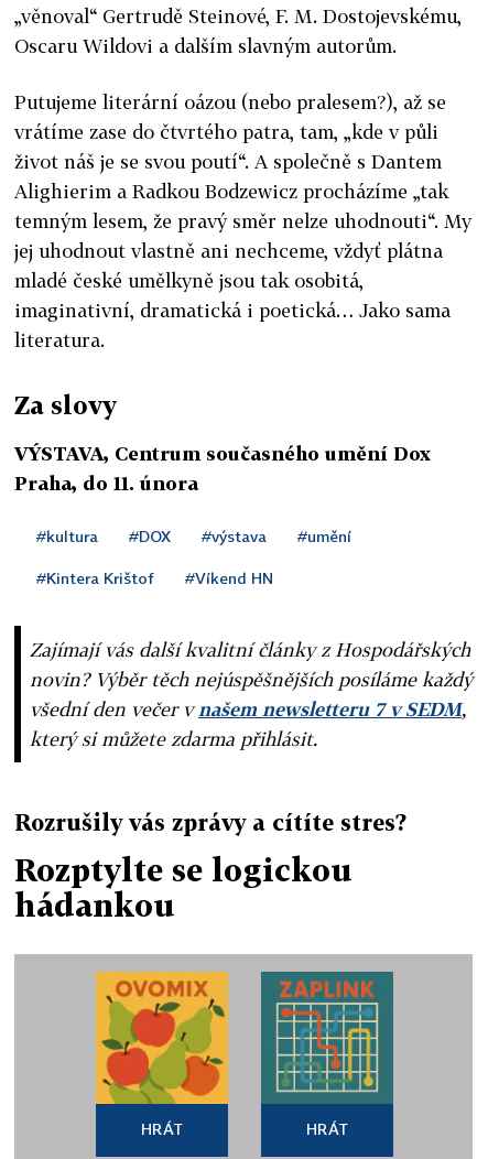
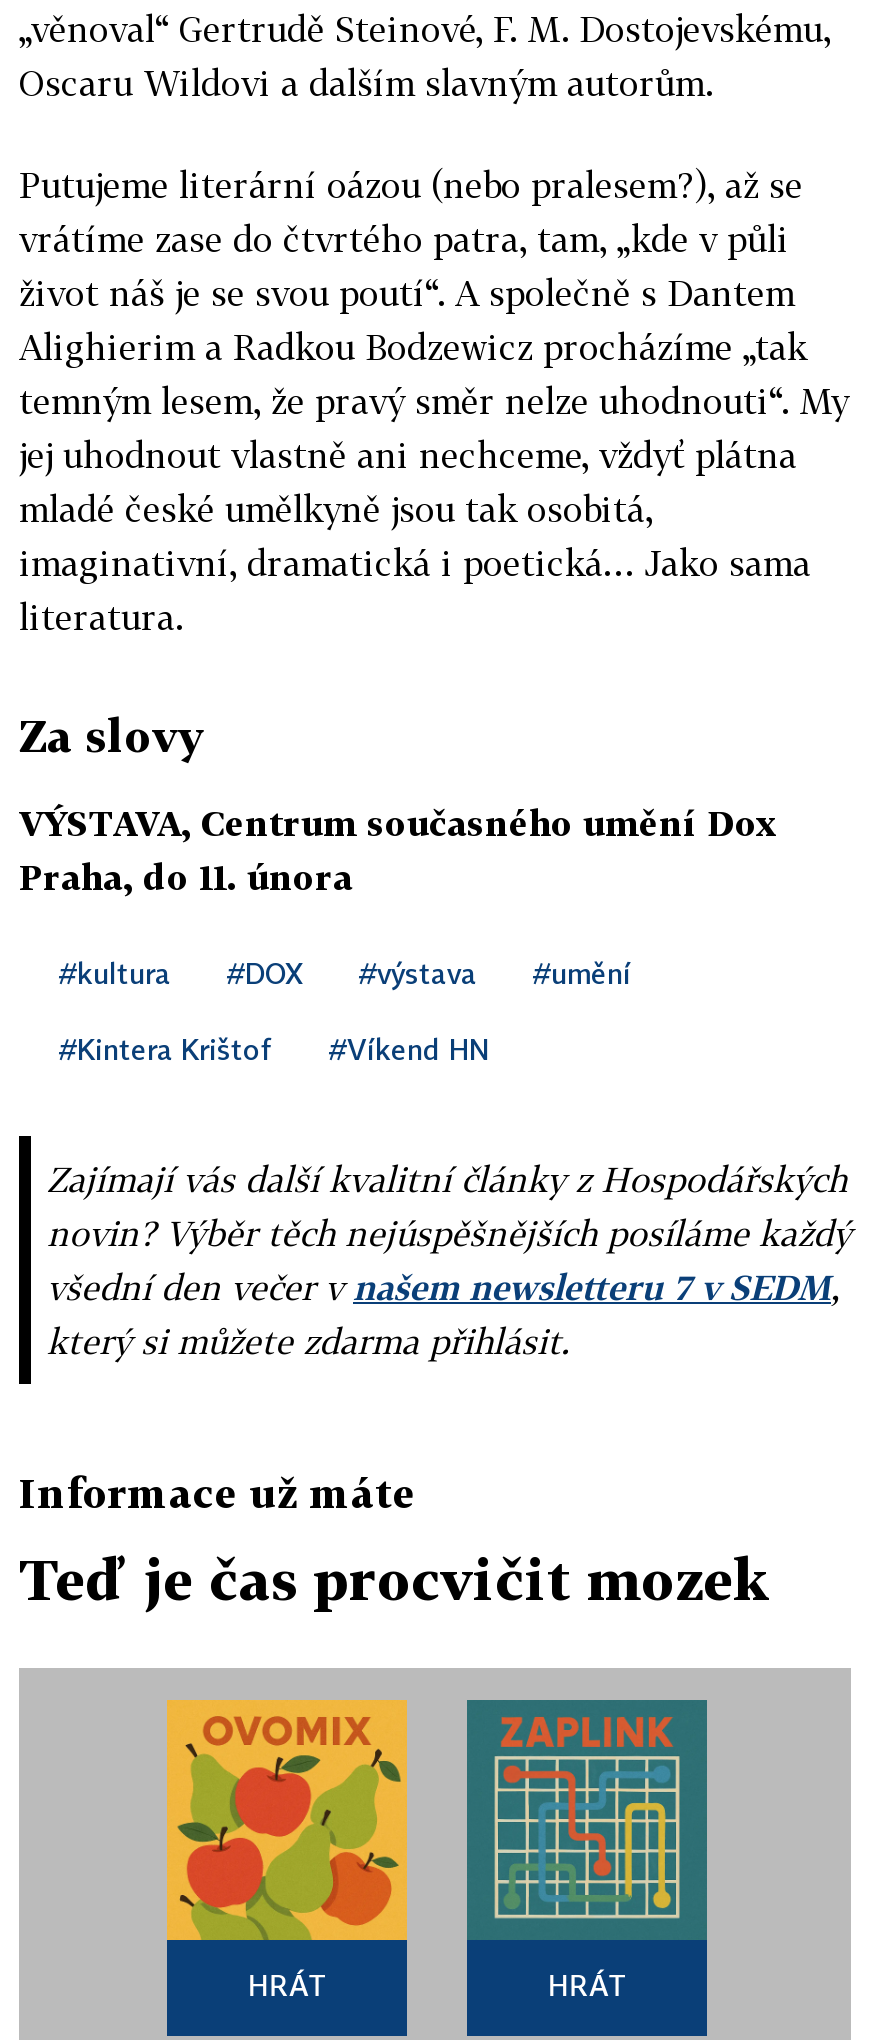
[14,809,406,835] Rozrušily vás zprávy a cítíte stres? -> [19,1468,415,1516] Informace už máte
[14,852,353,923] Rozptylte se logickou | hádankou -> [19,1546,771,1612] Teď je čas procvičit mozek

